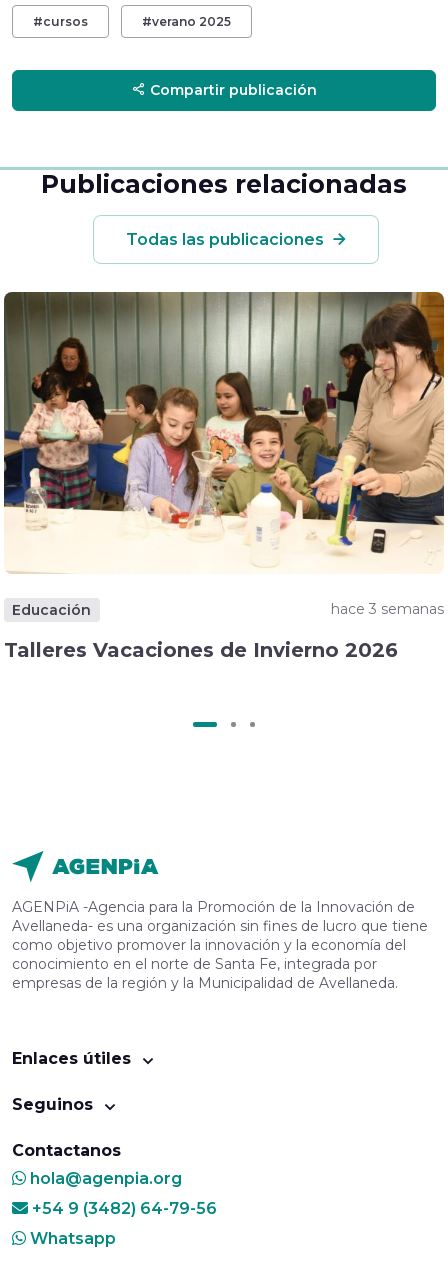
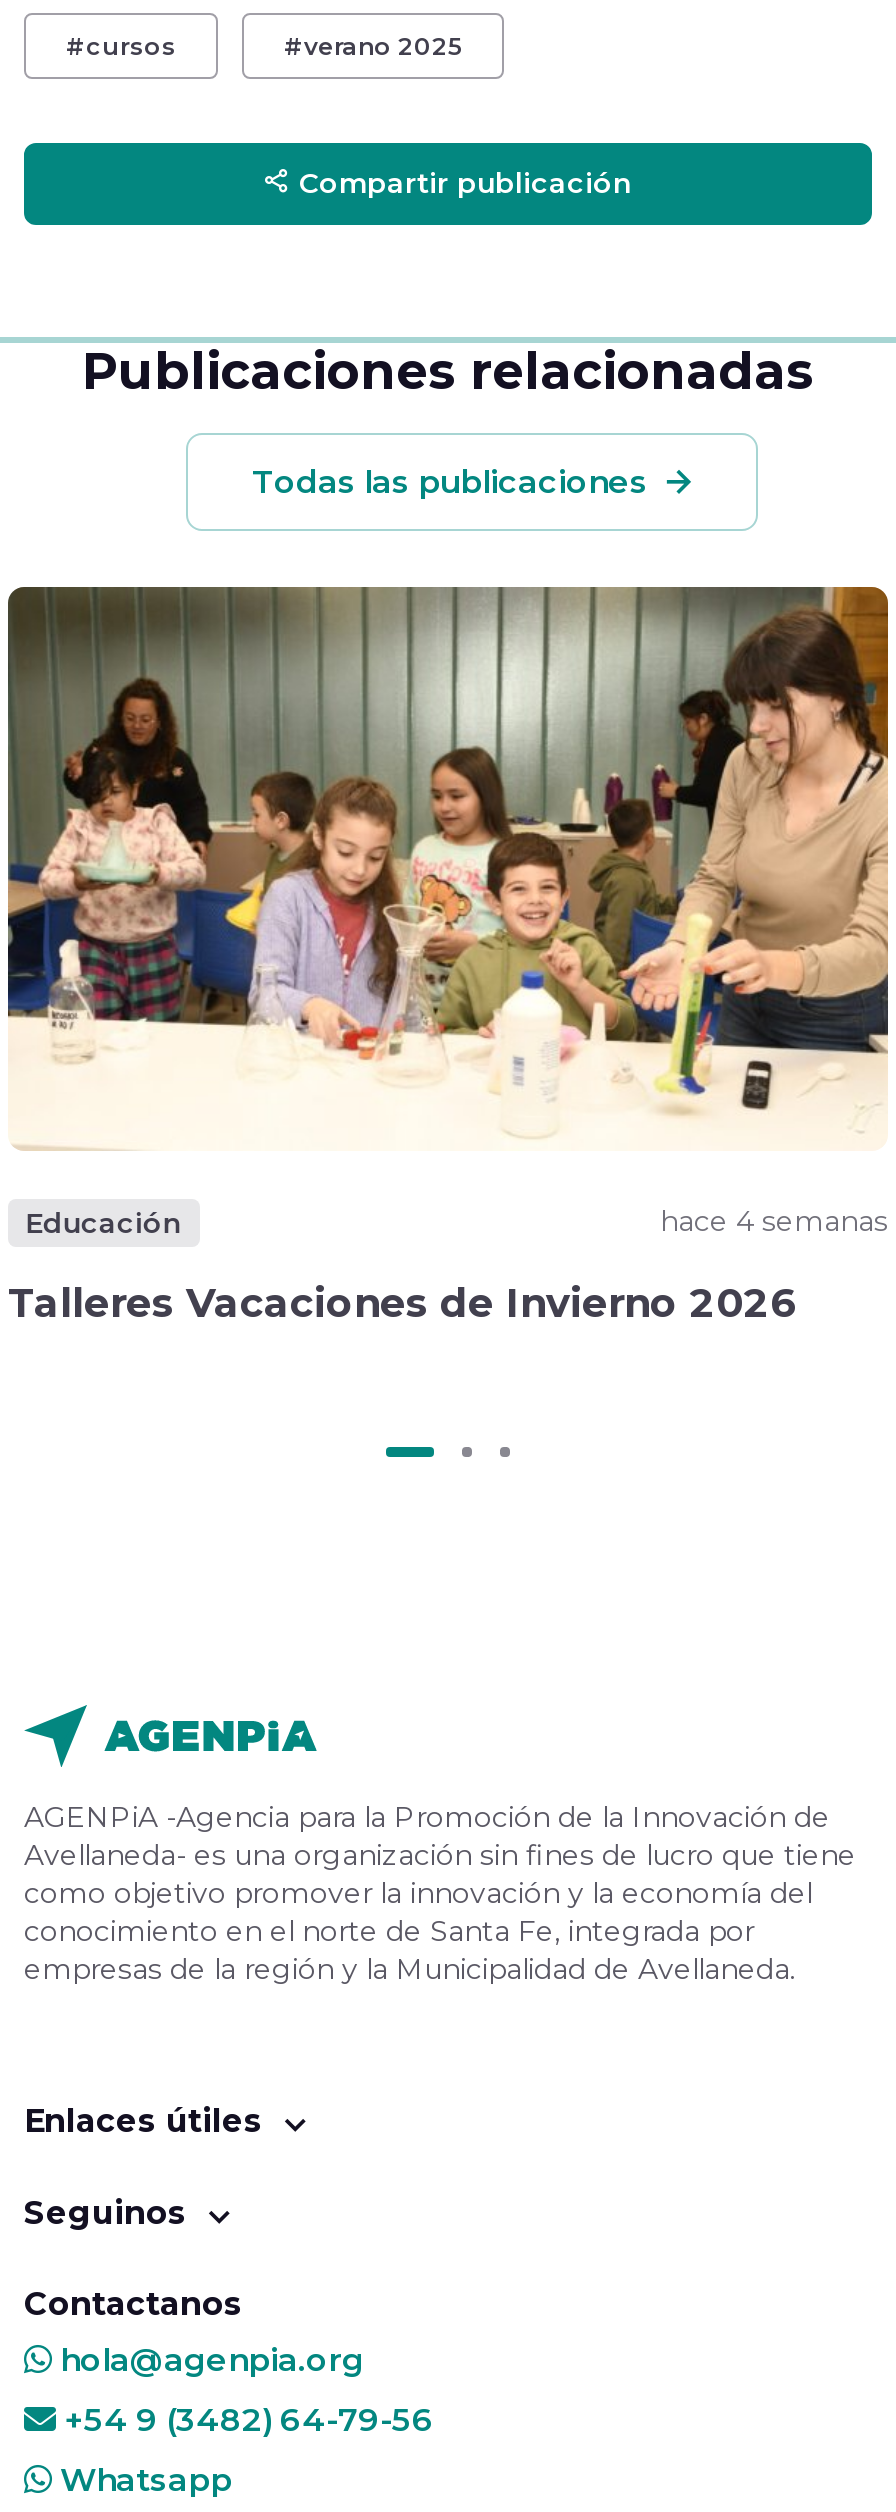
[331,600,444,618] hace 3 semanas -> [660,1204,888,1240] hace 4 semanas

